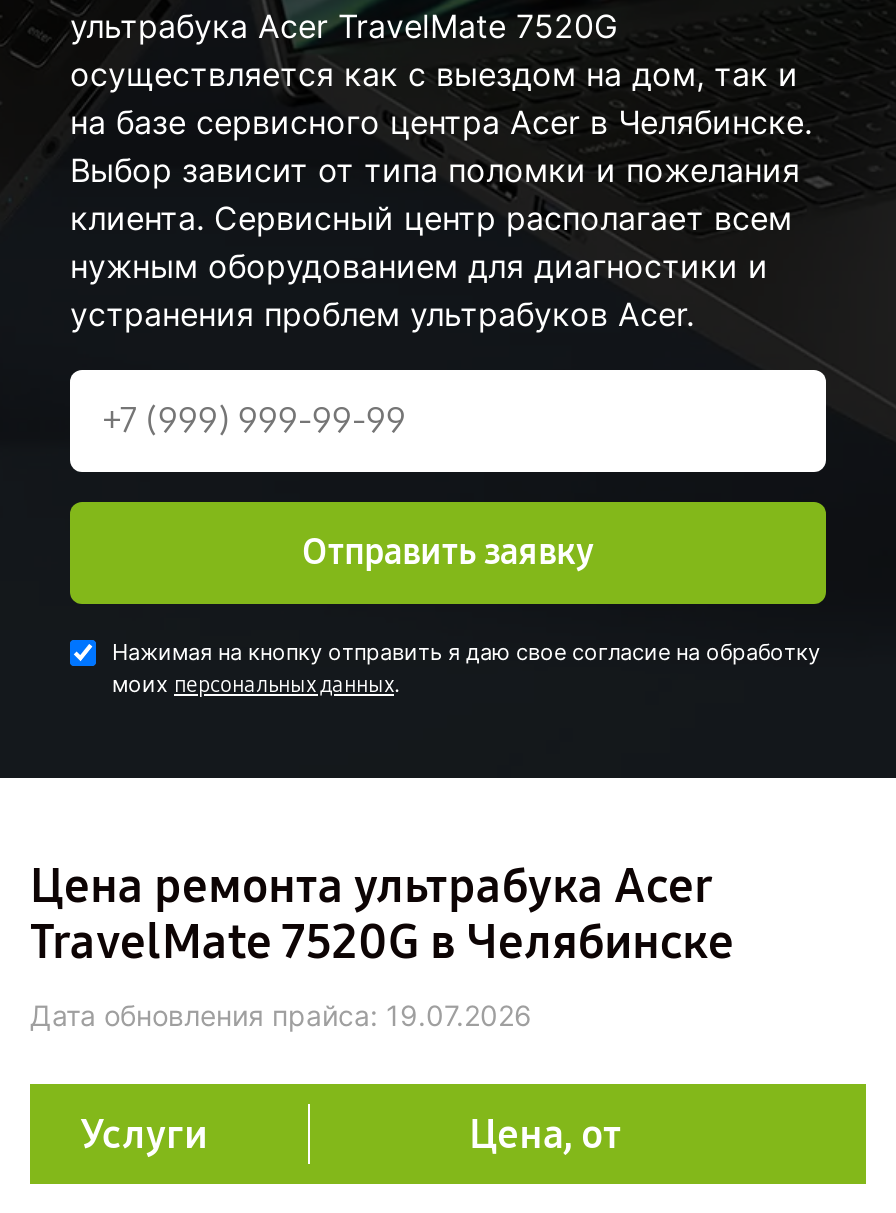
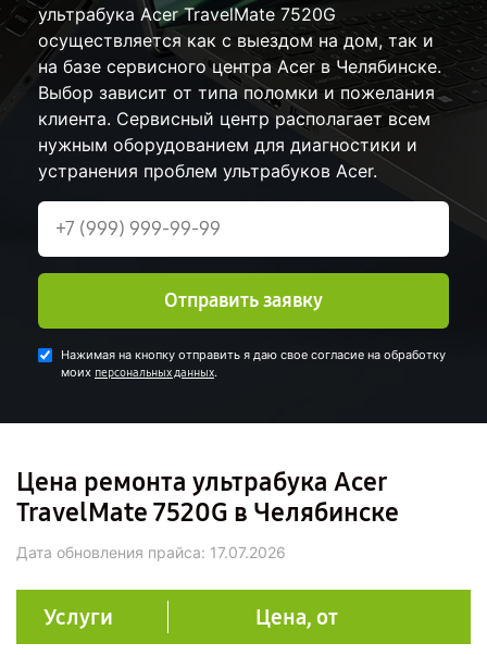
[30,998,532,1032] Дата обновления прайса: 19.07.2026 -> [16,543,286,561] Дата обновления прайса: 17.07.2026

